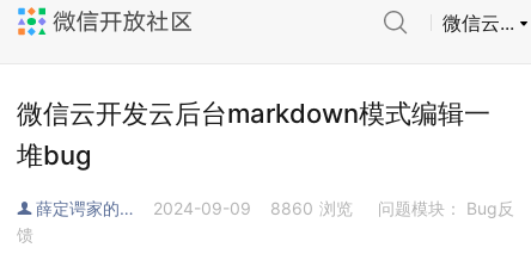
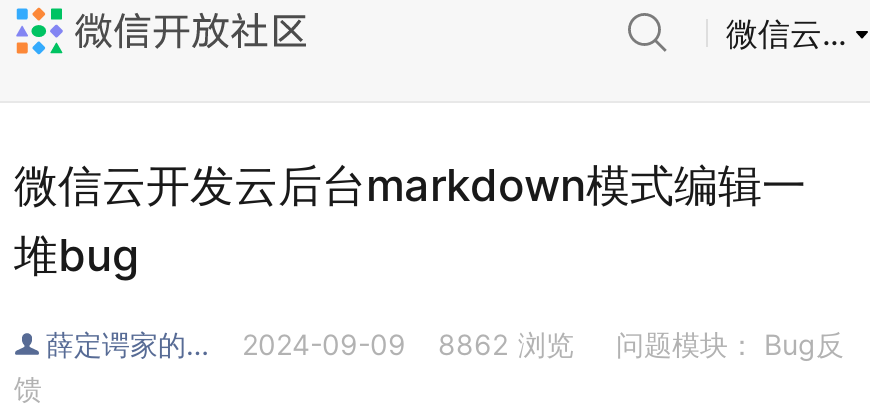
[270,198,353,218] 8860 浏览 -> [438,327,574,361] 8862 浏览

